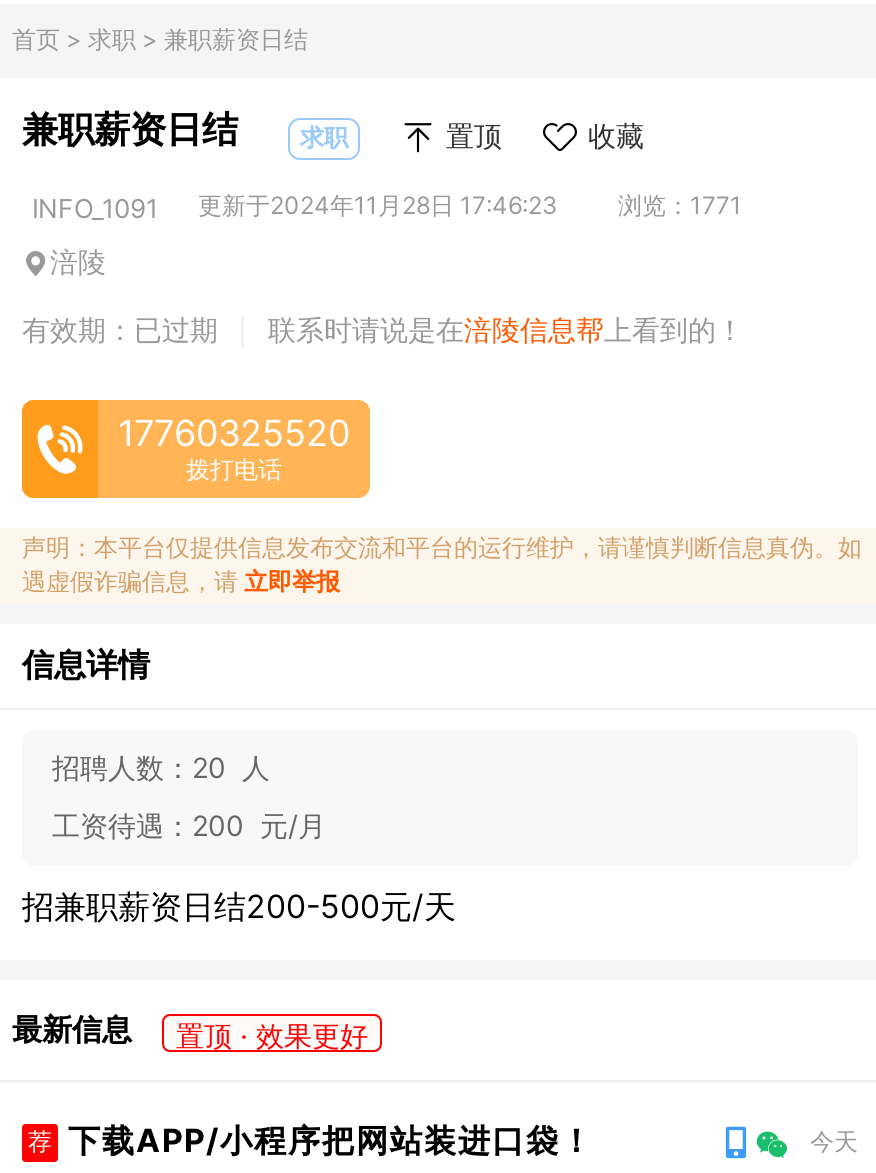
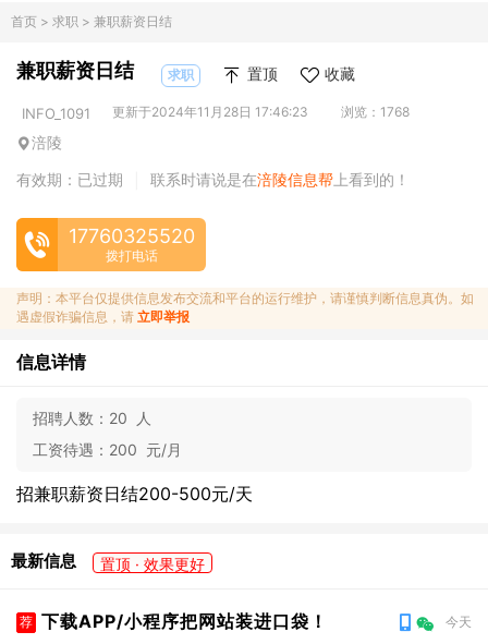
[32,190,742,223] INFO_1091 更新于2024年11月28日 17:46:23 浏览：1771 -> [22,104,410,121] INFO_1091 更新于2024年11月28日 17:46:23 浏览：1768

